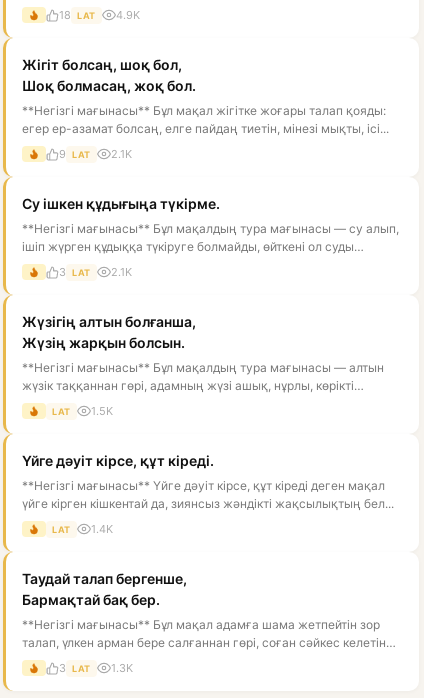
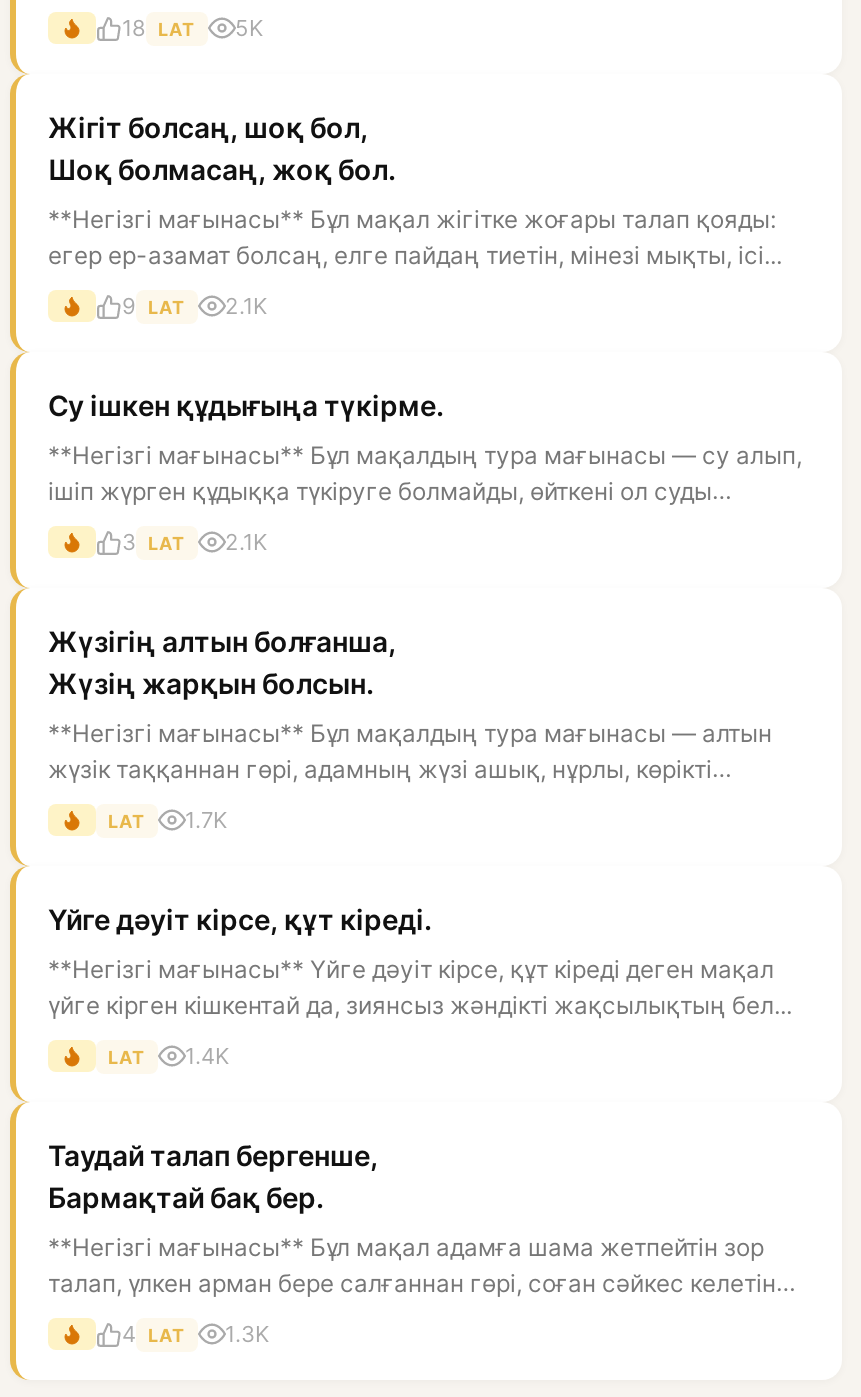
[59,8,139,22] 18 LAT 4.9K -> [122,14,263,42] 18 LAT 5K
[52,404,112,418] LAT 1.5K -> [108,806,227,834] LAT 1.7K
[59,661,132,675] 3 LAT 1.3K -> [122,1320,269,1348] 4 LAT 1.3K

